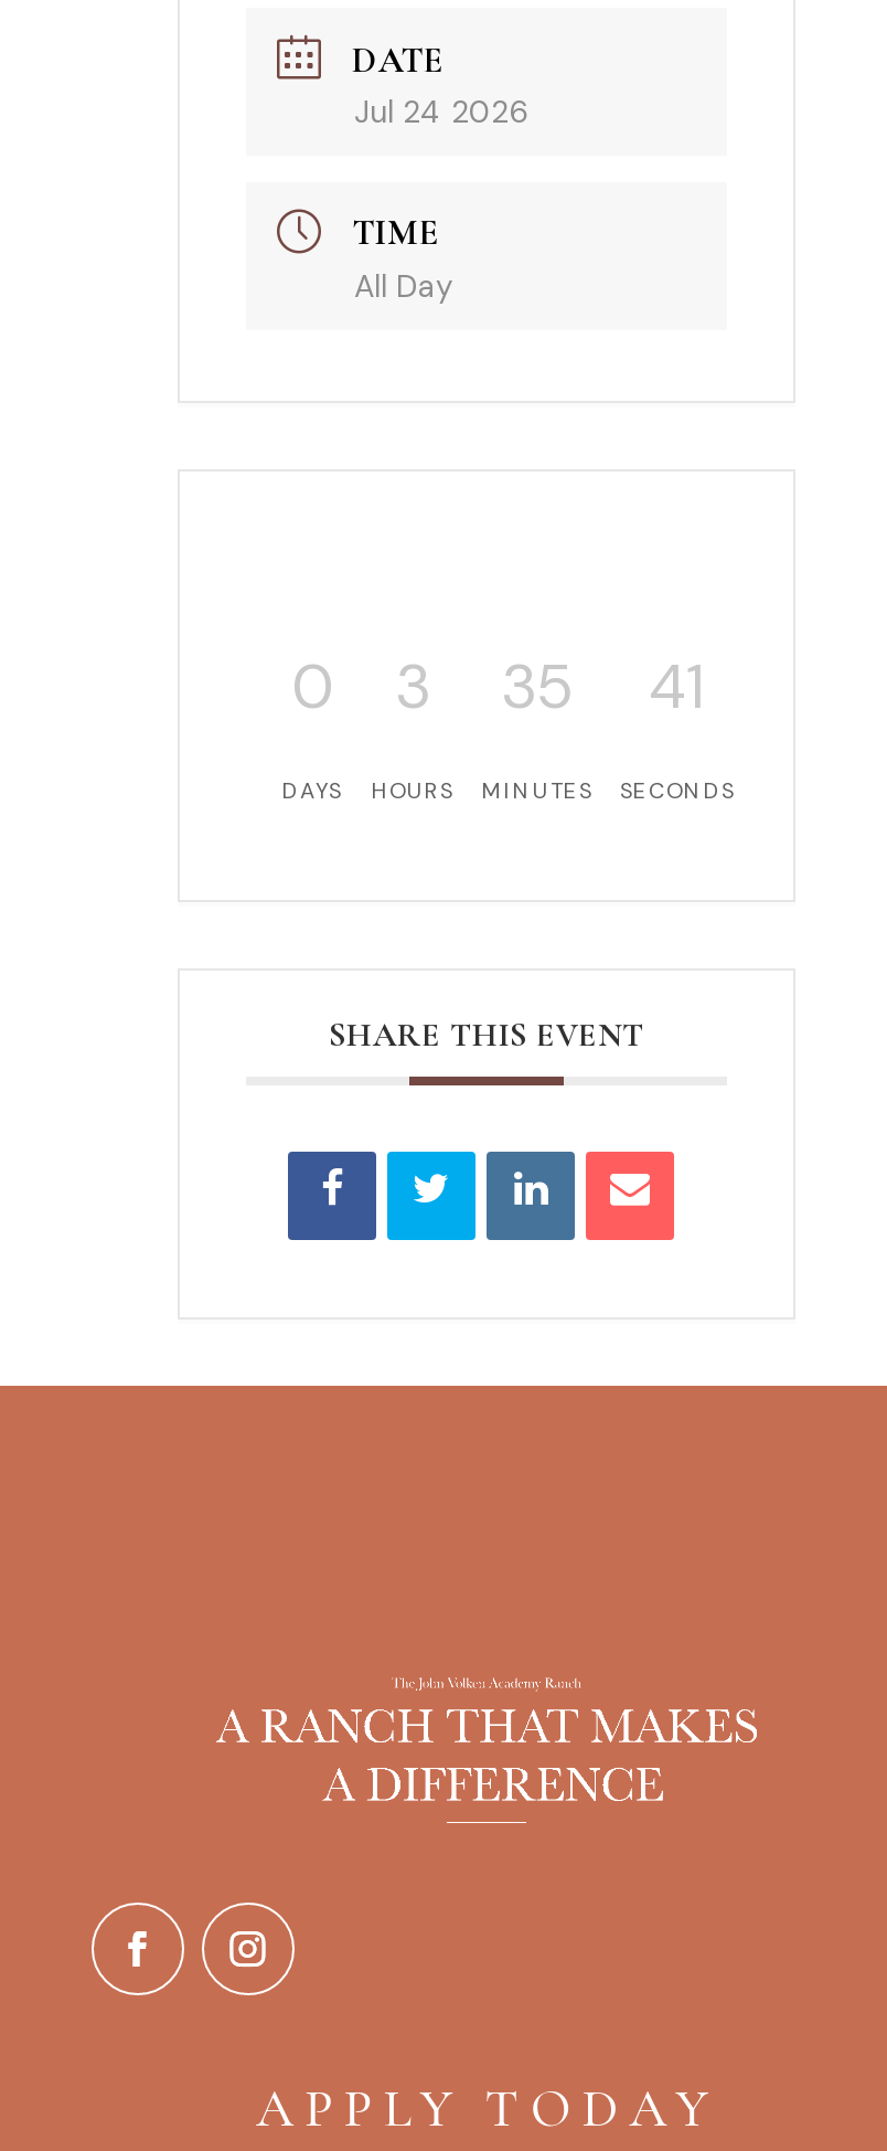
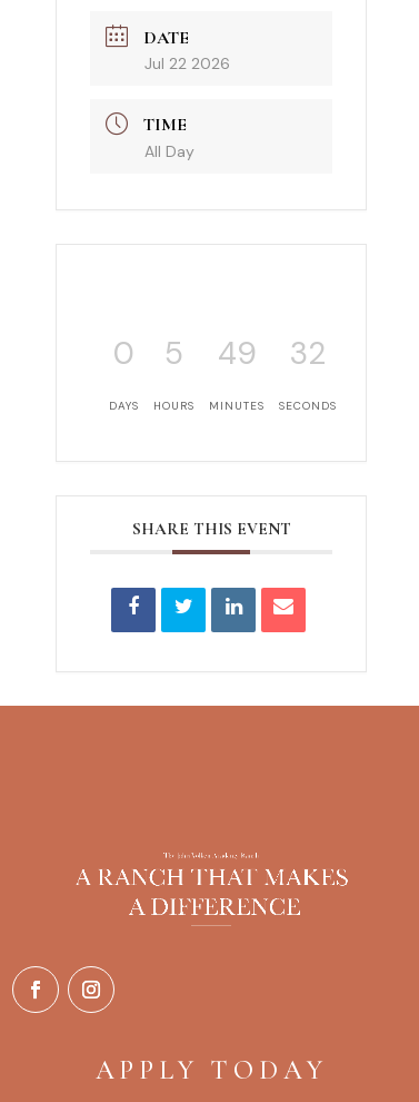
[354,91,528,131] Jul 24 2026 -> [144,53,230,73] Jul 22 2026
[395,647,430,729] 3 -> [164,333,183,374] 5
[501,647,574,729] 35 -> [217,333,256,374] 49
[649,647,706,729] 41 -> [290,333,325,374] 32

